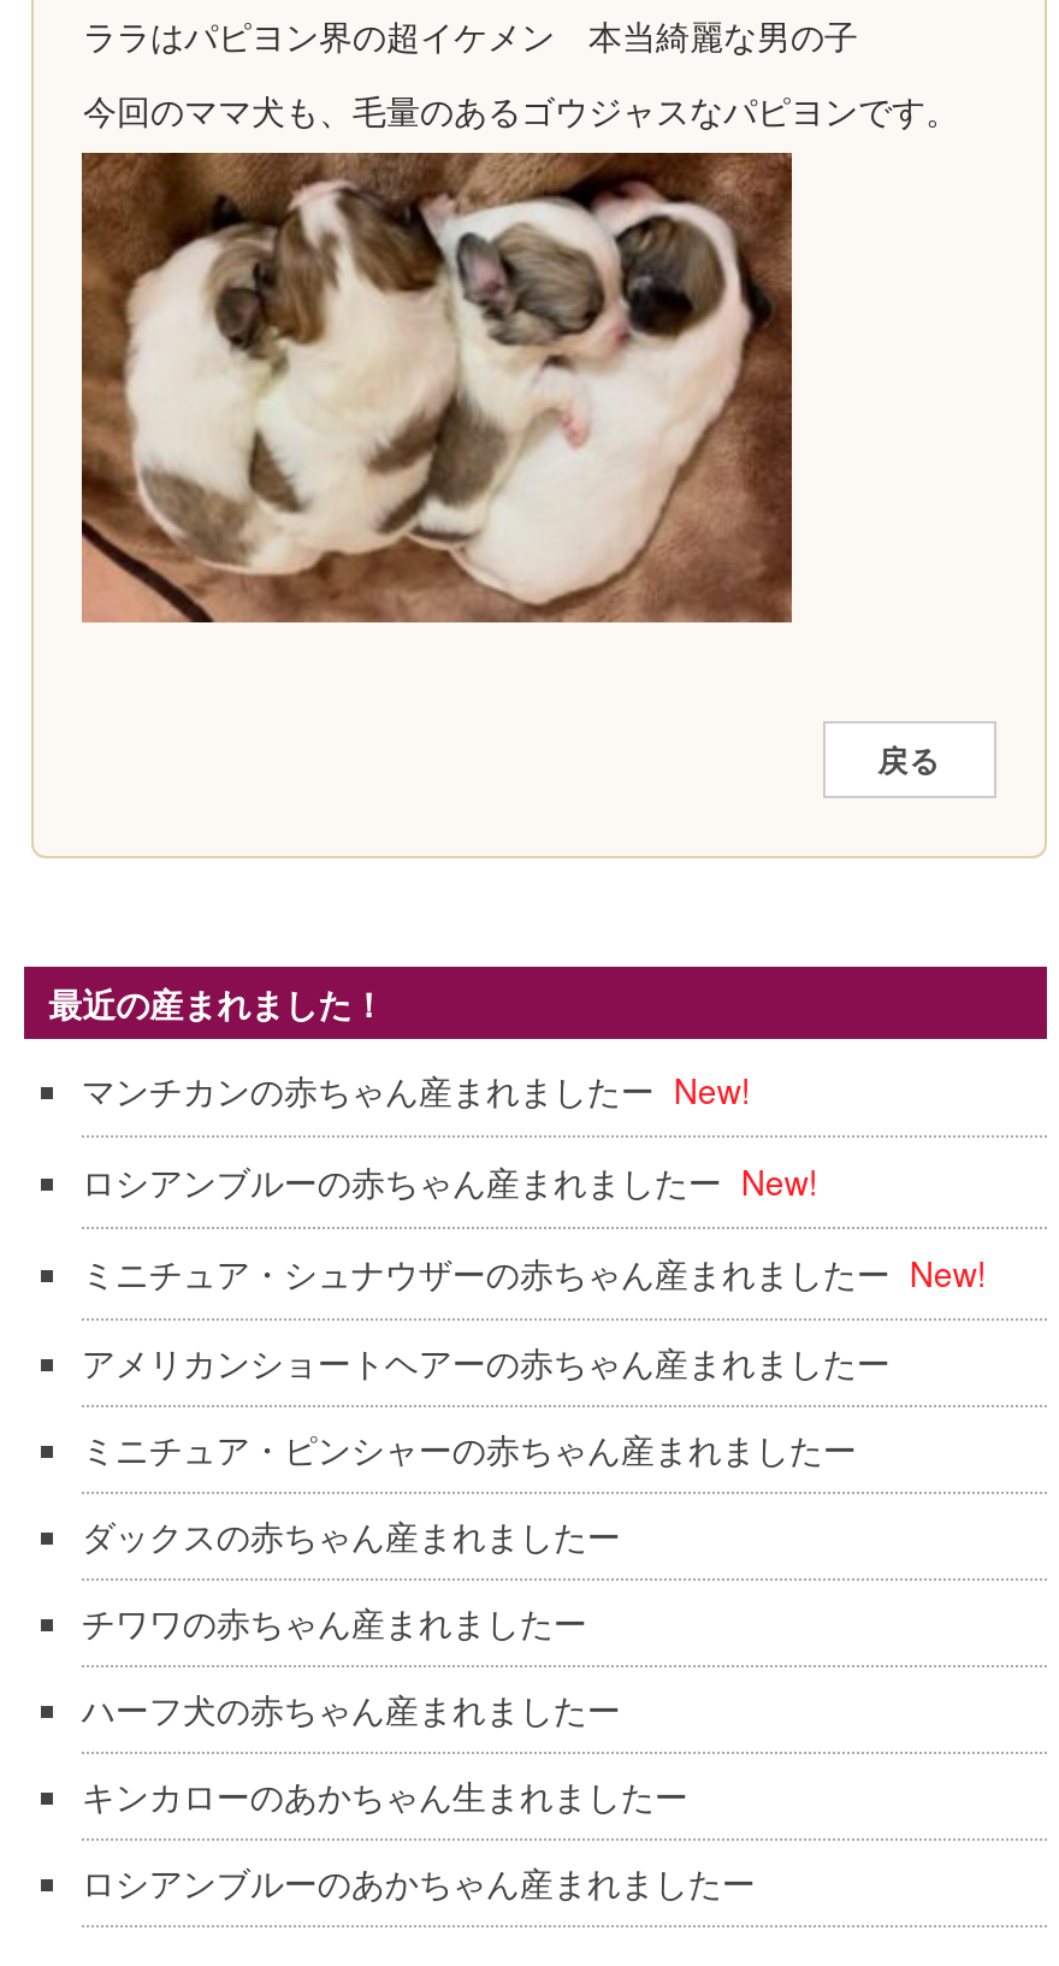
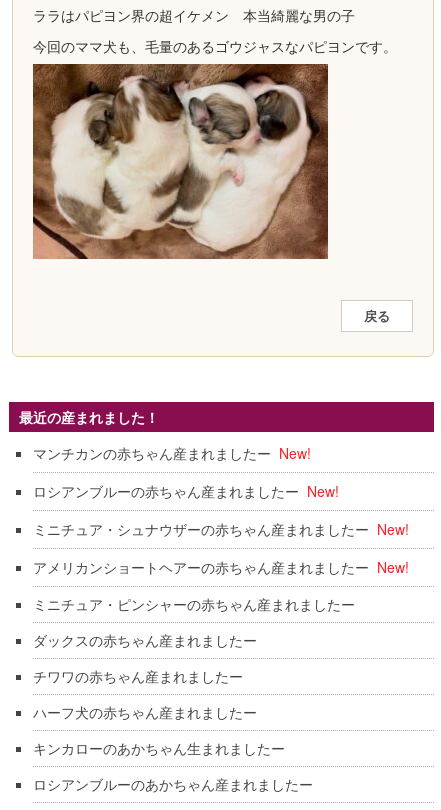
[82,1337,890,1385] アメリカンショートヘアーの赤ちゃん産まれましたー -> [33,557,409,577] アメリカンショートヘアーの赤ちゃん産まれましたー New!

